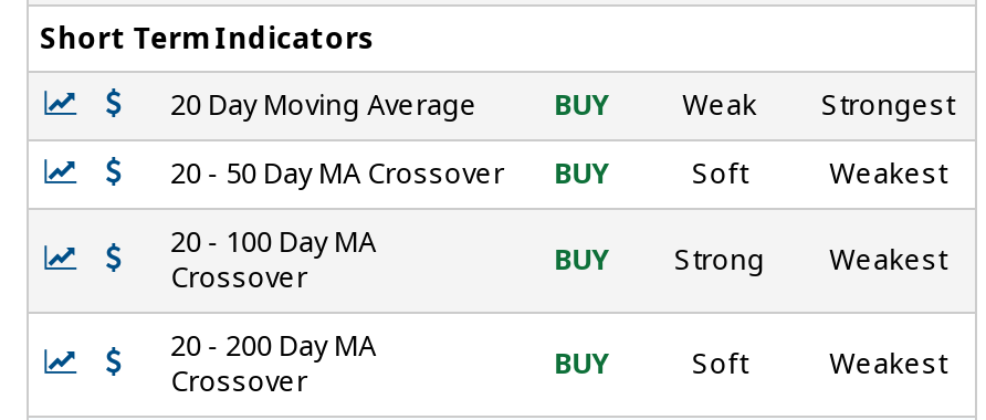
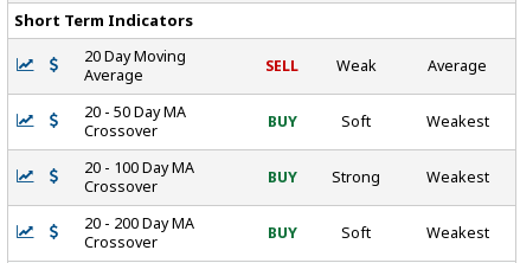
[170,87,609,124] 20 Day Moving Average | BUY -> [84,47,299,86] 20 Day Moving | Average | SELL
[822,87,954,124] Strongest -> [428,56,487,76] Average

